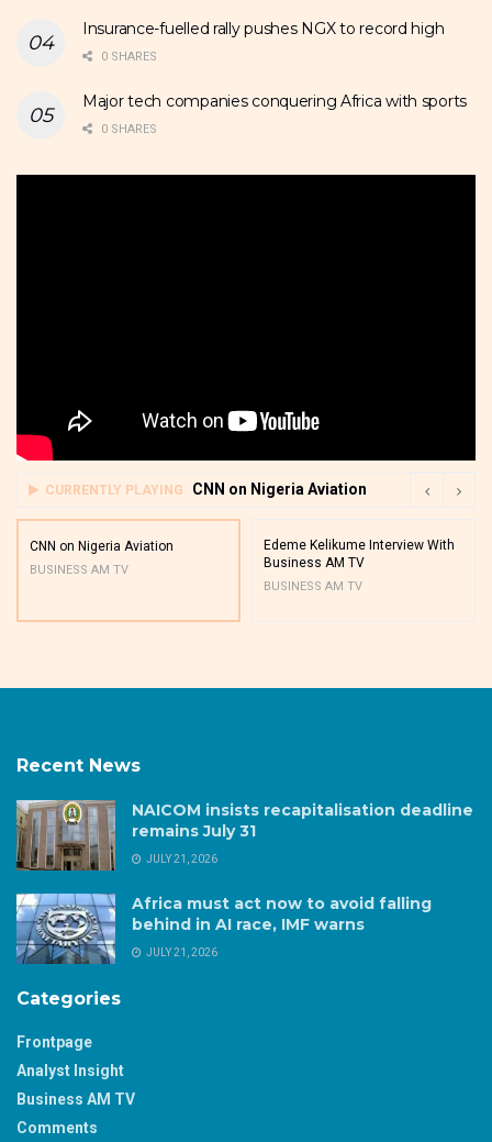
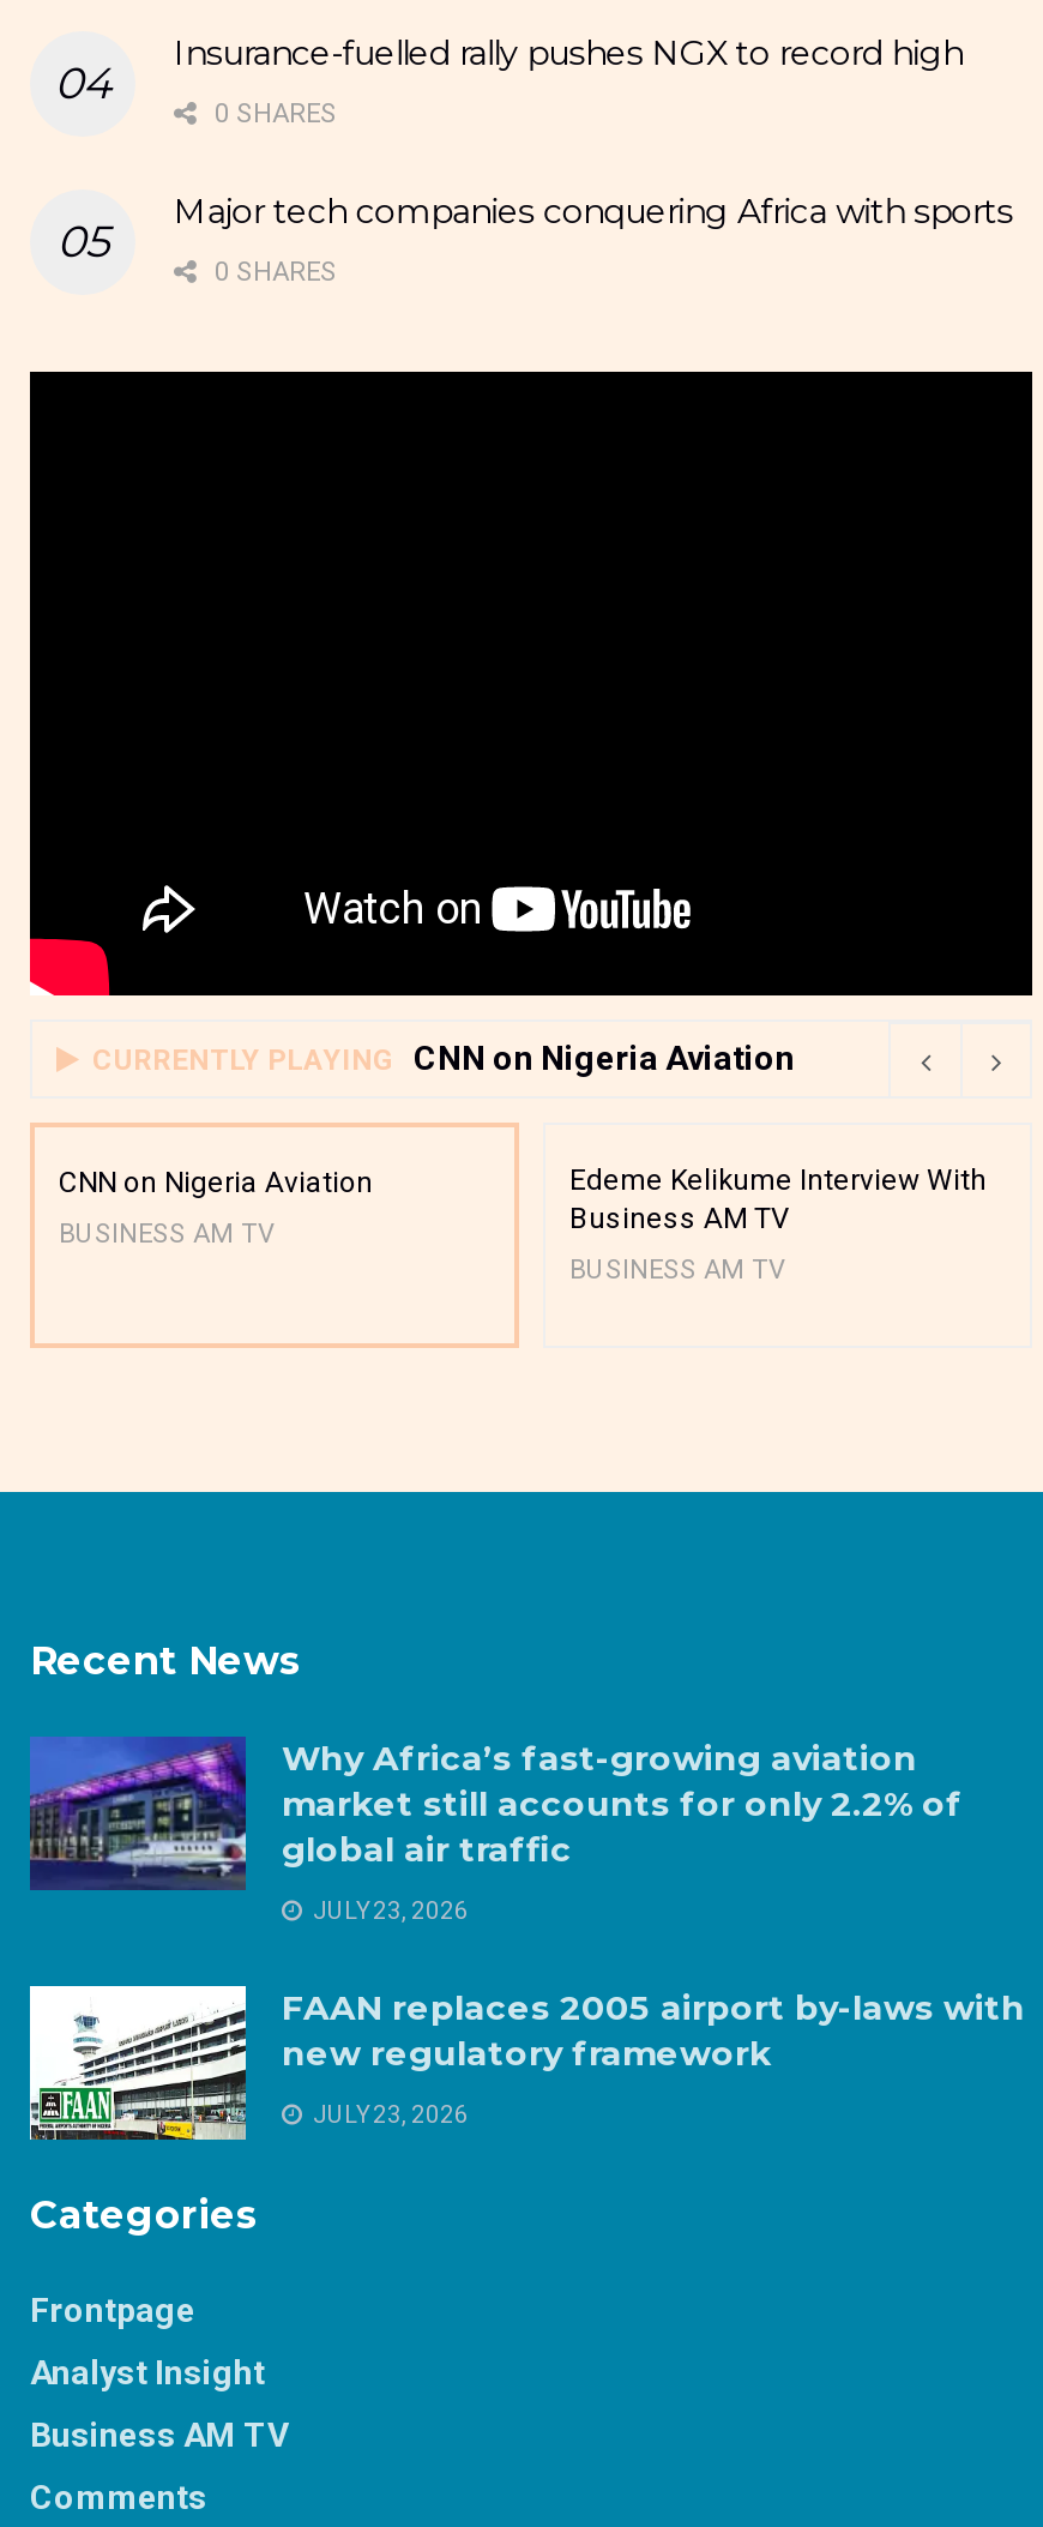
[15,799,473,871] [image] | NAICOM insists recapitalisation deadline | remains July 31 -> [30,1736,963,1890] [image] | Why Africa’s fast-growing aviation | market still accounts for only 2.2% of | global air traffic
[144,853,217,865] JULY 21, 2026 -> [308,1897,469,1923] JULY 23, 2026
[16,892,432,964] [image] | Africa must act now to avoid falling | behind in AI race, IMF warns -> [28,1986,1025,2142] [image] | FAAN replaces 2005 airport by-laws with | new regulatory framework
[144,946,217,958] JULY 21, 2026 -> [308,2101,469,2127] JULY 23, 2026

